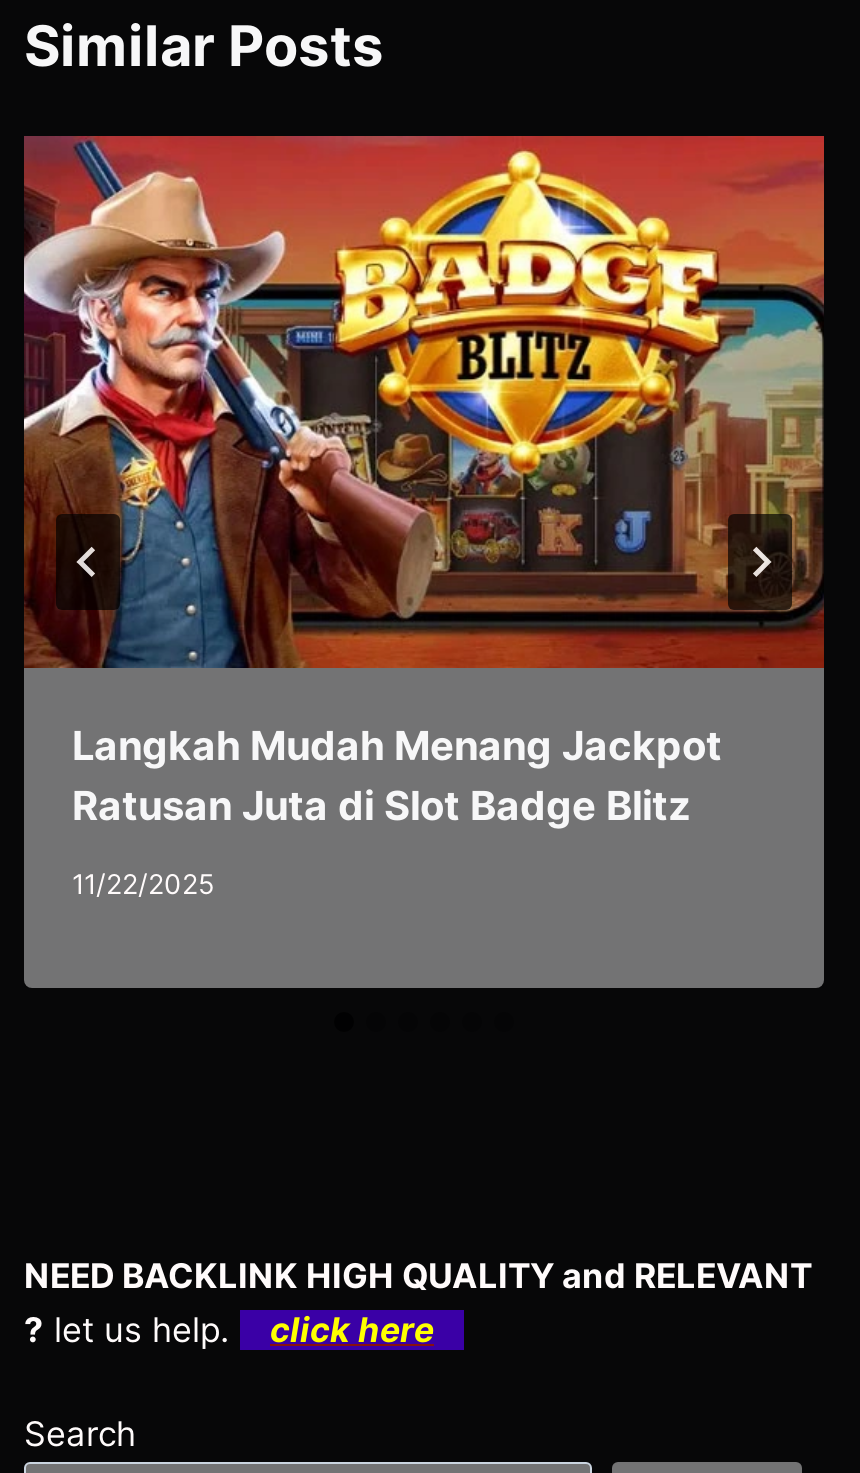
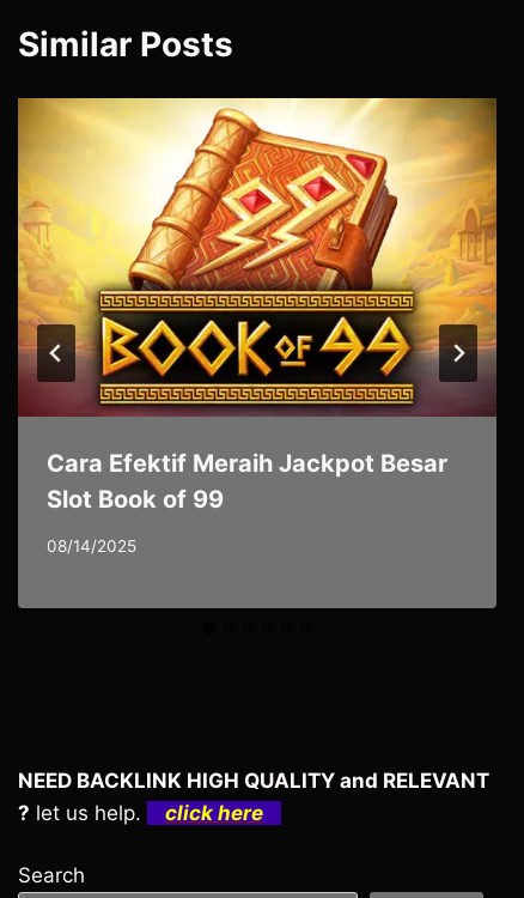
[22,134,826,831] [image] | Langkah Mudah Menang Jackpot | Ratusan Juta di Slot Badge Blitz -> [17,97,498,514] [image] | Cara Efektif Meraih Jackpot Besar | Slot Book of 99
[72,868,214,900] 11/22/2025 -> [47,536,136,556] 08/14/2025

